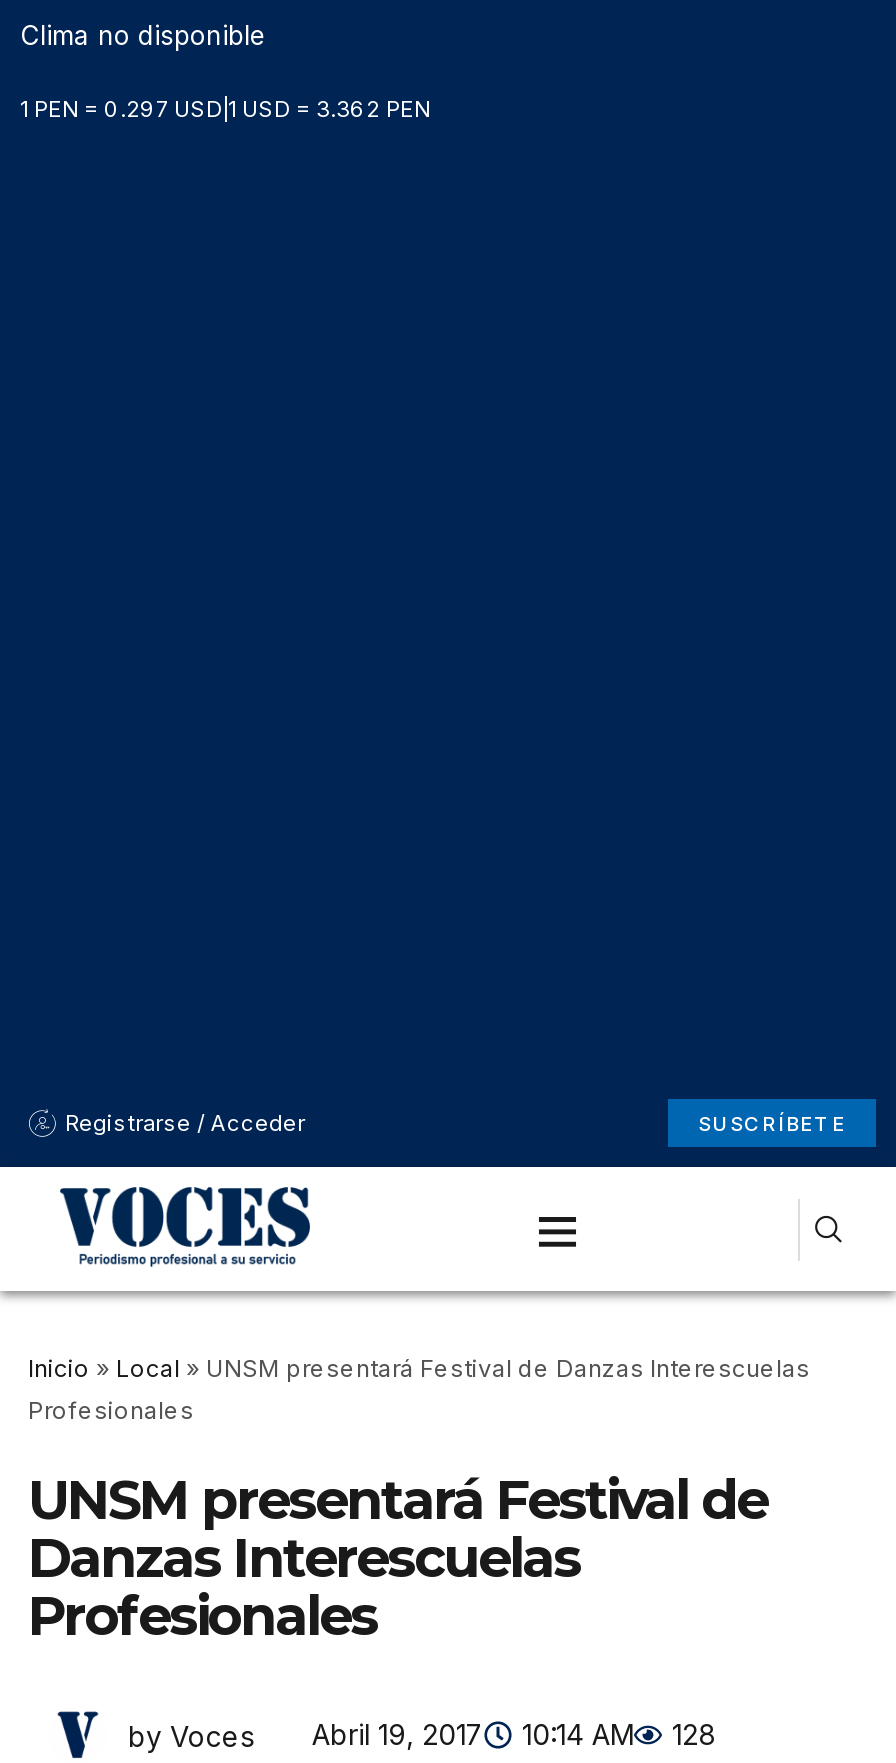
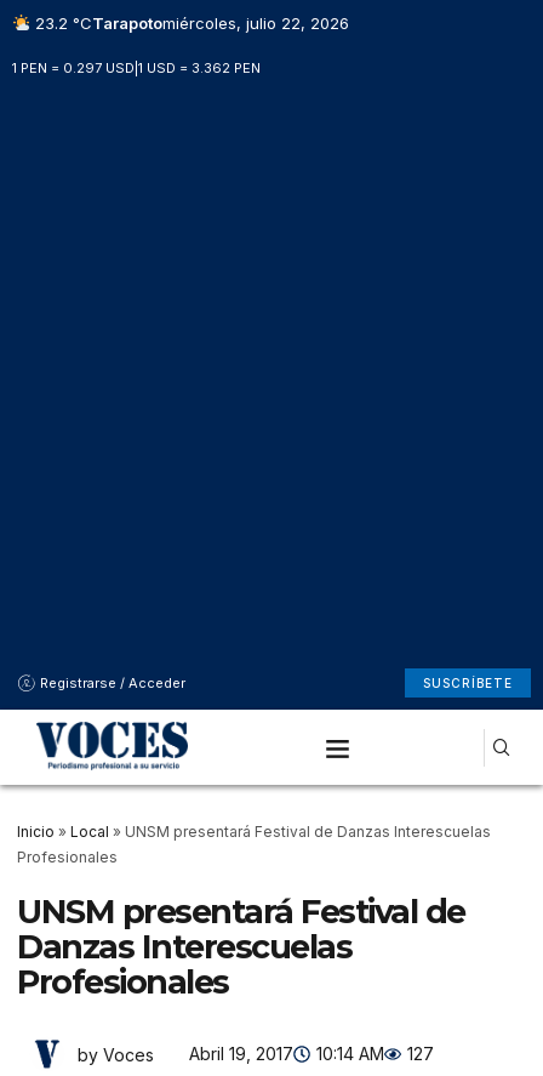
[20,19,266,51] Clima no disponible -> [30,13,349,33] 23.2 °CTarapotomiércoles, julio 22, 2026
[128,1717,716,1752] by Voces Abril 19, 2017 10:14 AM 128 -> [78,1043,434,1064] by Voces Abril 19, 2017 10:14 AM 127

